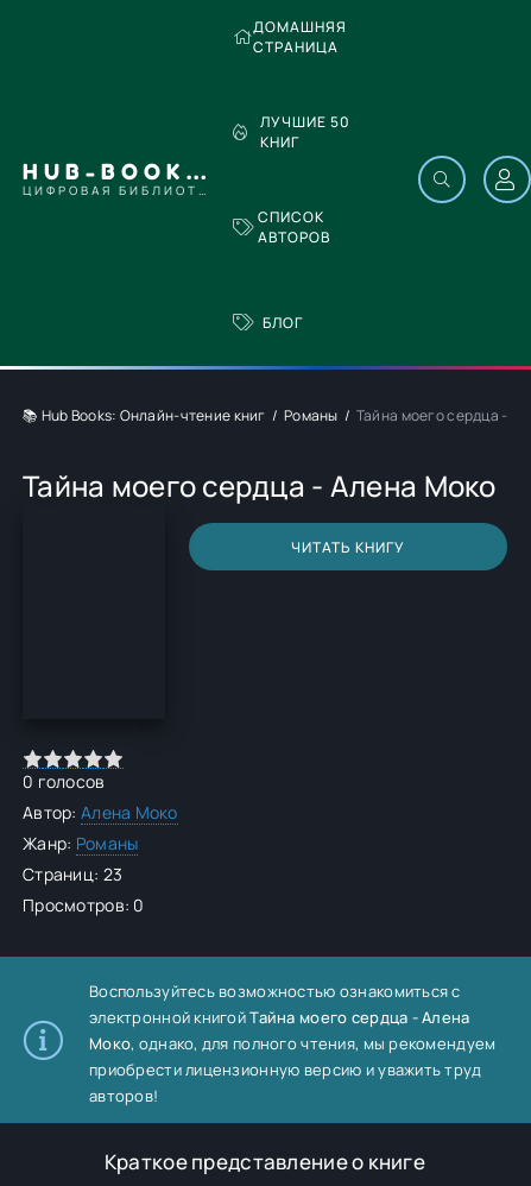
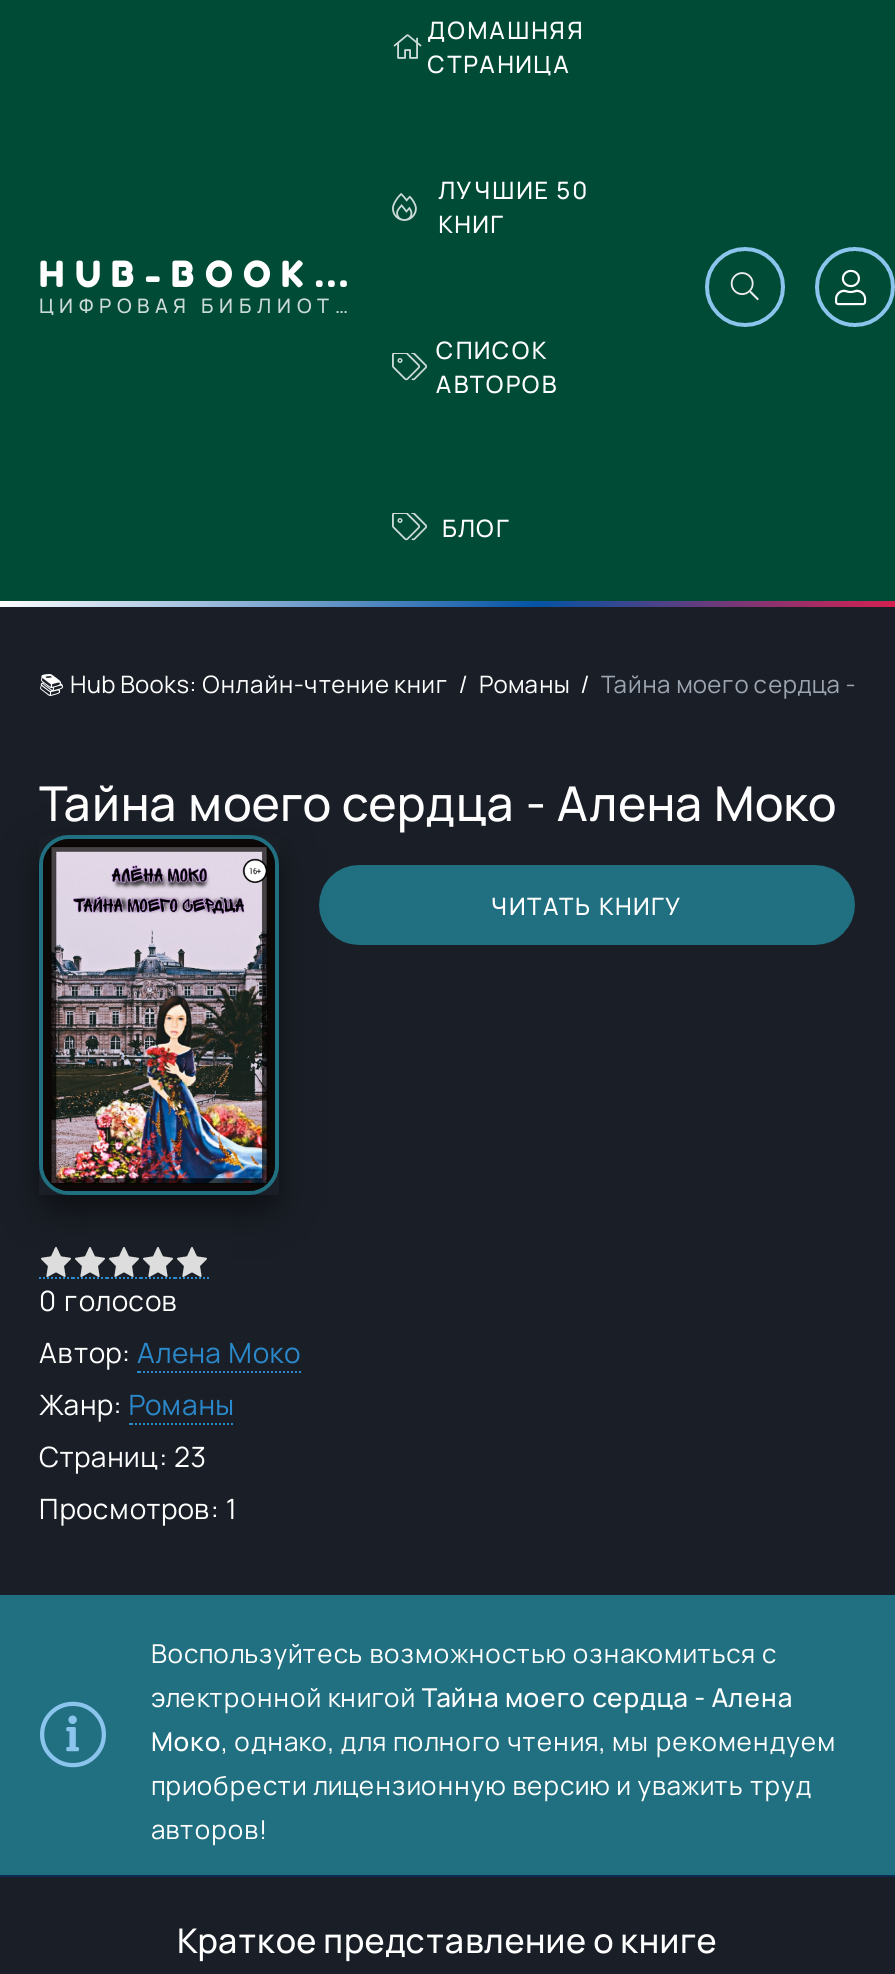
none -> [39,841,279,1195] [image]
[23,894,144,916] Просмотров: 0 -> [39,1489,236,1527] Просмотров: 1

